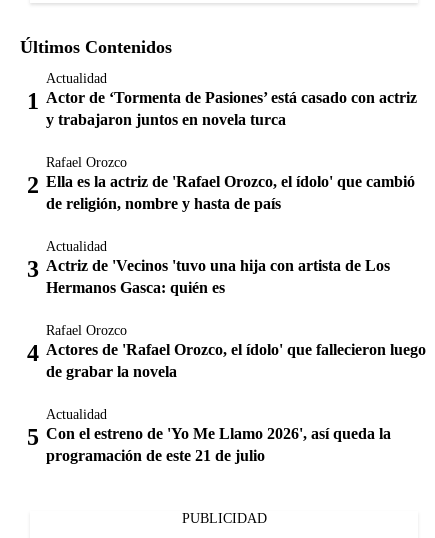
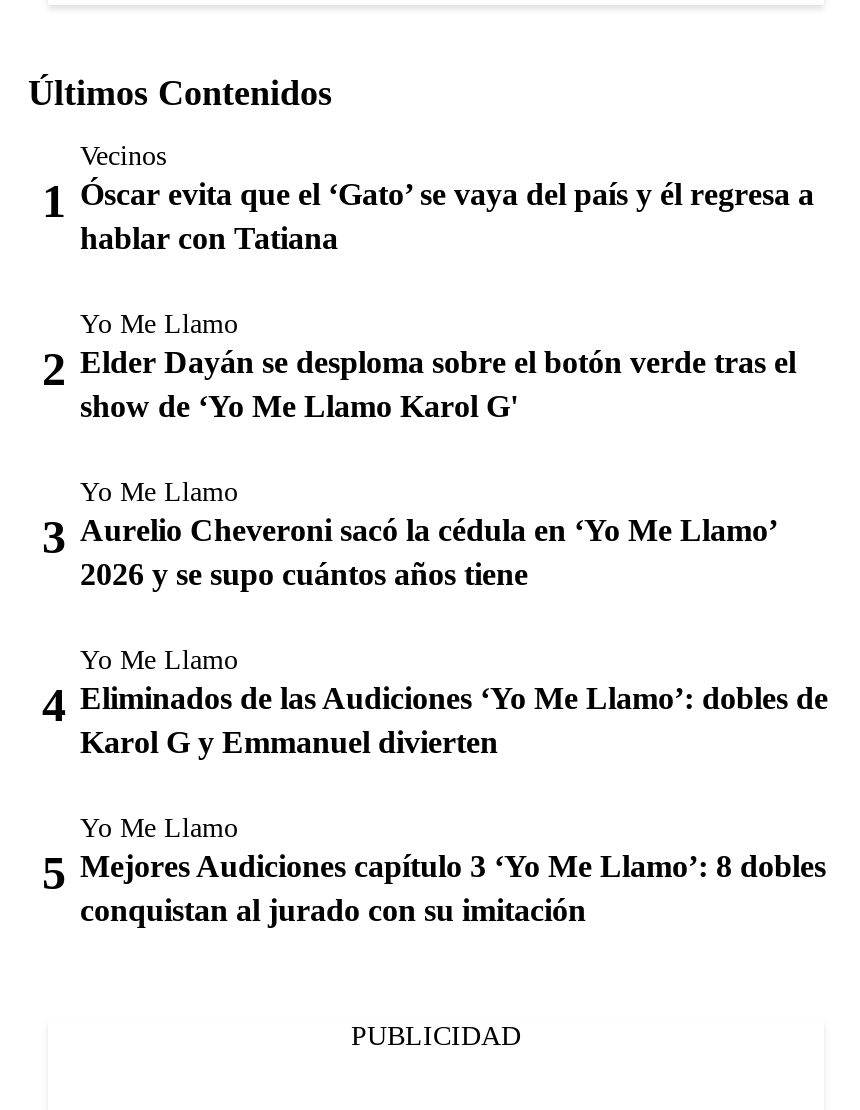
[46,71,417,128] Actualidad | Actor de ‘Tormenta de Pasiones’ está casado con actriz | y trabajaron juntos en novela turca -> [80,141,814,255] Vecinos | Óscar evita que el ‘Gato’ se vaya del país y él regresa a | hablar con Tatiana
[46,155,415,212] Rafael Orozco | Ella es la actriz de 'Rafael Orozco, el ídolo' que cambió | de religión, nombre y hasta de país -> [80,309,796,423] Yo Me Llamo | Elder Dayán se desploma sobre el botón verde tras el | show de ‘Yo Me Llamo Karol G'
[46,239,390,296] Actualidad | Actriz de 'Vecinos 'tuvo una hija con artista de Los | Hermanos Gasca: quién es -> [80,477,776,591] Yo Me Llamo | Aurelio Cheveroni sacó la cédula en ‘Yo Me Llamo’ | 2026 y se supo cuántos años tiene
[46,323,426,380] Rafael Orozco | Actores de 'Rafael Orozco, el ídolo' que fallecieron luego | de grabar la novela -> [80,645,828,759] Yo Me Llamo | Eliminados de las Audiciones ‘Yo Me Llamo’: dobles de | Karol G y Emmanuel divierten
[46,407,391,464] Actualidad | Con el estreno de 'Yo Me Llamo 2026', así queda la | programación de este 21 de julio -> [80,813,826,927] Yo Me Llamo | Mejores Audiciones capítulo 3 ‘Yo Me Llamo’: 8 dobles | conquistan al jurado con su imitación

